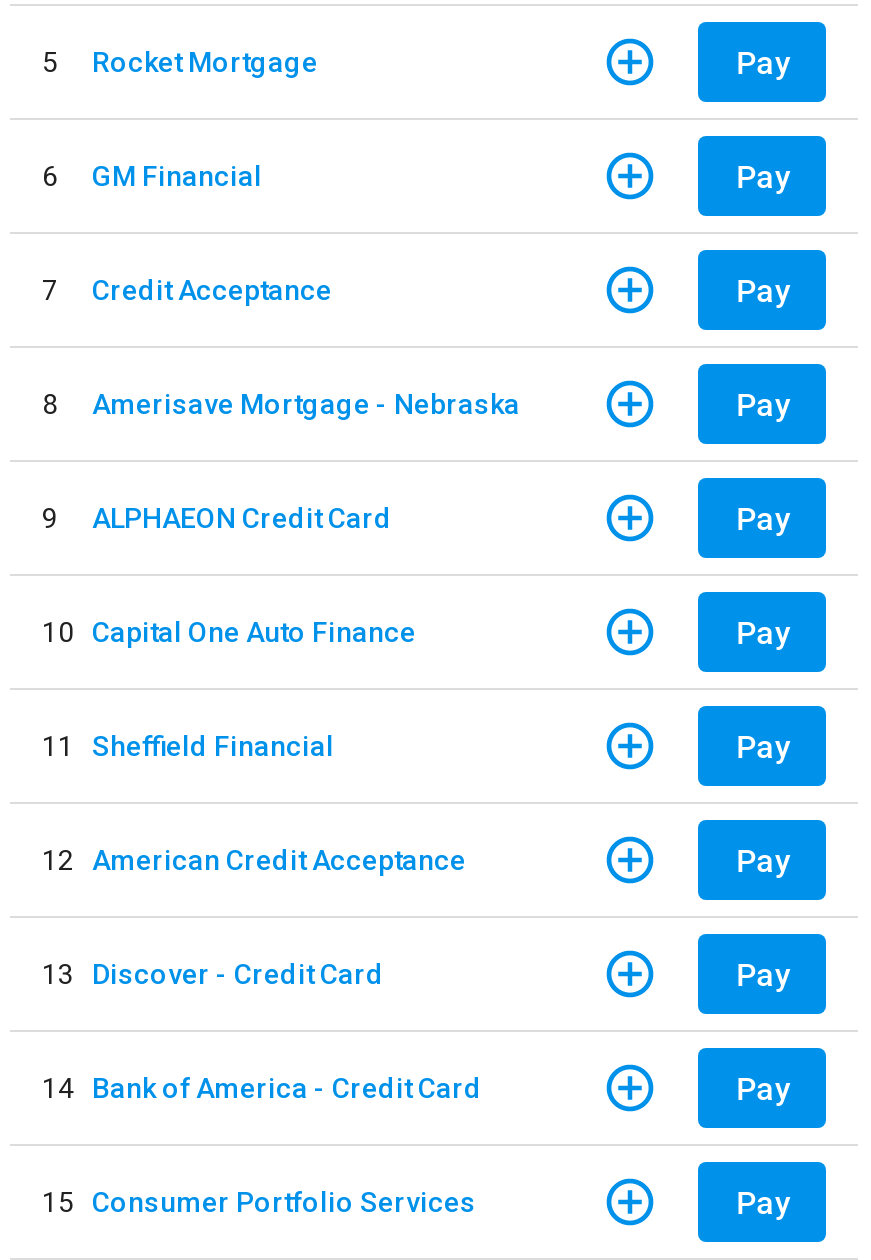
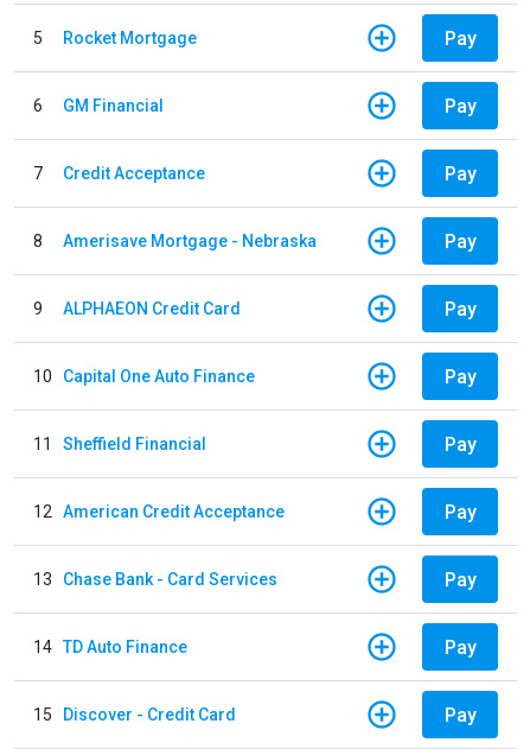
[42,957,384,989] 13 Discover - Credit Card -> [33,569,277,588] 13 Chase Bank - Card Services
[42,1071,482,1103] 14 Bank of America - Credit Card -> [33,637,187,656] 14 TD Auto Finance
[42,1185,476,1217] 15 Consumer Portfolio Services -> [33,704,236,723] 15 Discover - Credit Card

